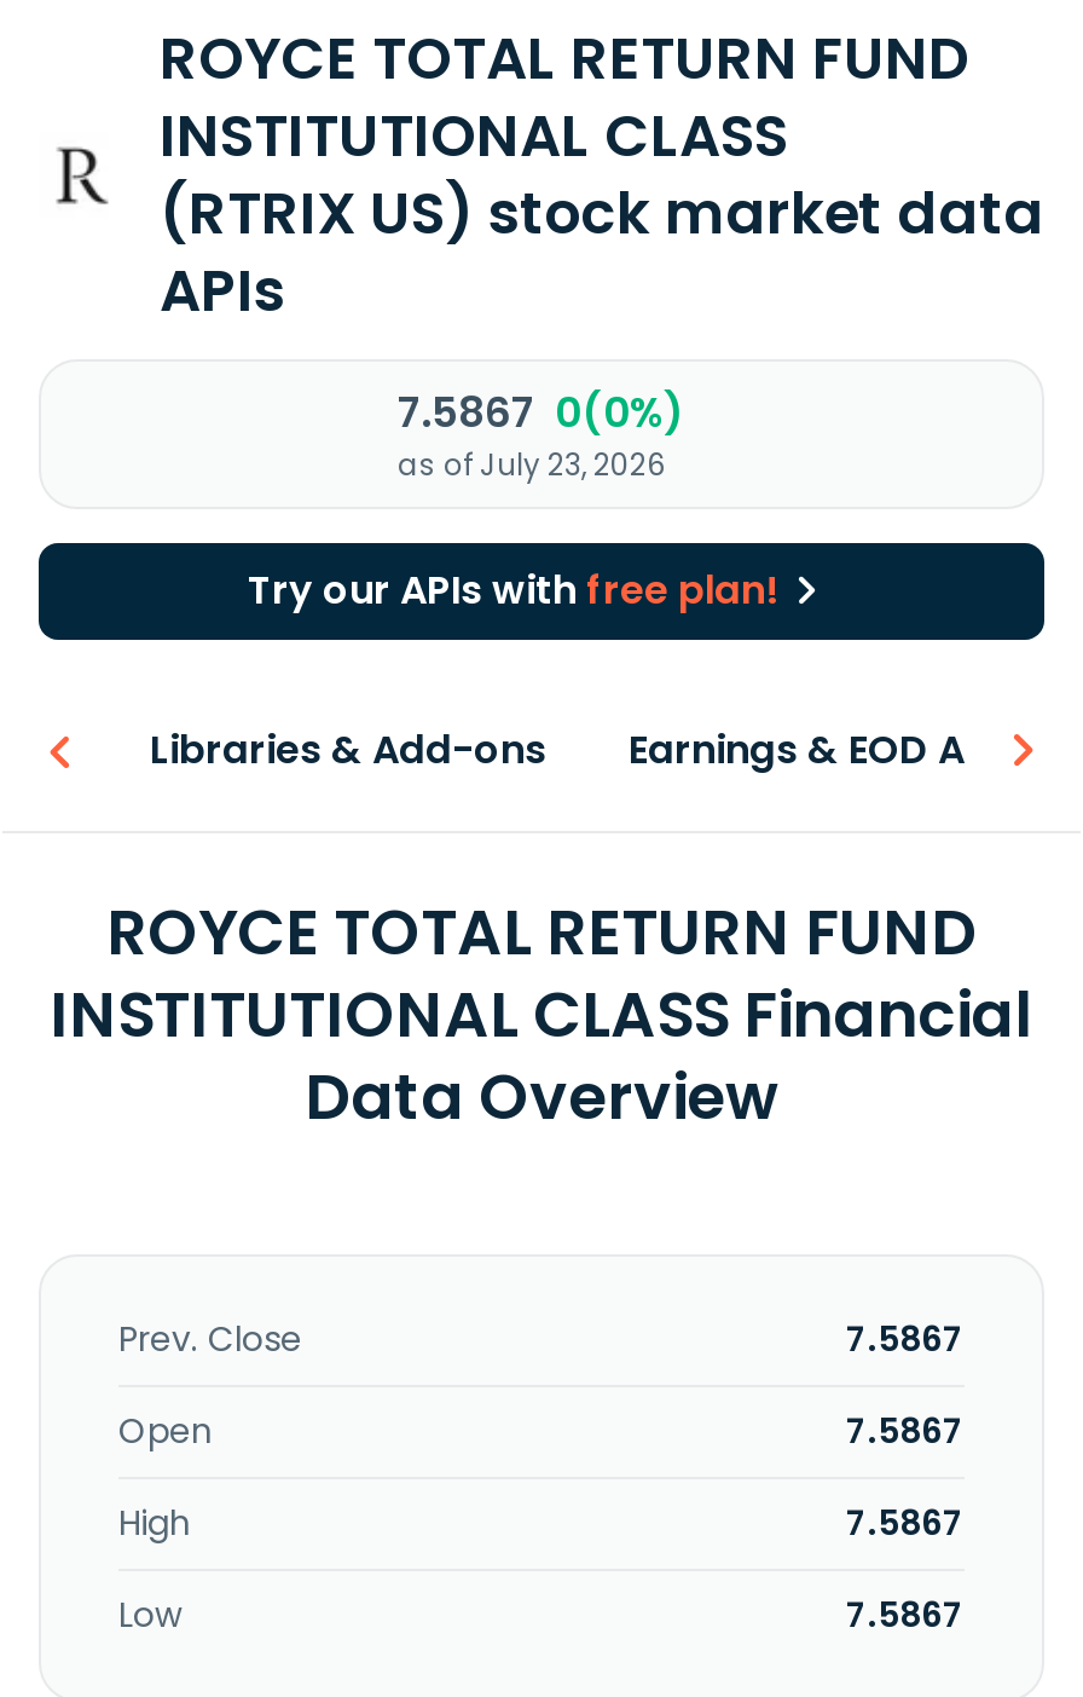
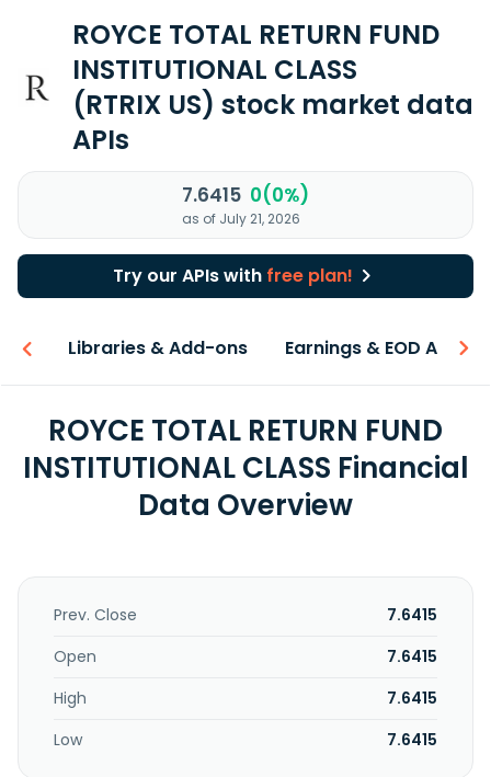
[398,383,685,441] 7.5867 0(0%) -> [182,182,309,208] 7.6415 0(0%)
[398,444,666,485] as of July 23, 2026 -> [182,209,300,228] as of July 21, 2026
[846,1315,965,1363] 7.5867 -> [387,604,437,626] 7.6415
[846,1407,965,1455] 7.5867 -> [387,645,437,667] 7.6415
[846,1499,965,1547] 7.5867 -> [387,687,437,709] 7.6415
[846,1591,965,1639] 7.5867 -> [387,729,437,751] 7.6415

